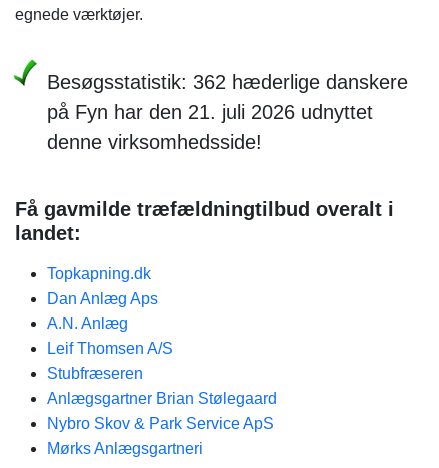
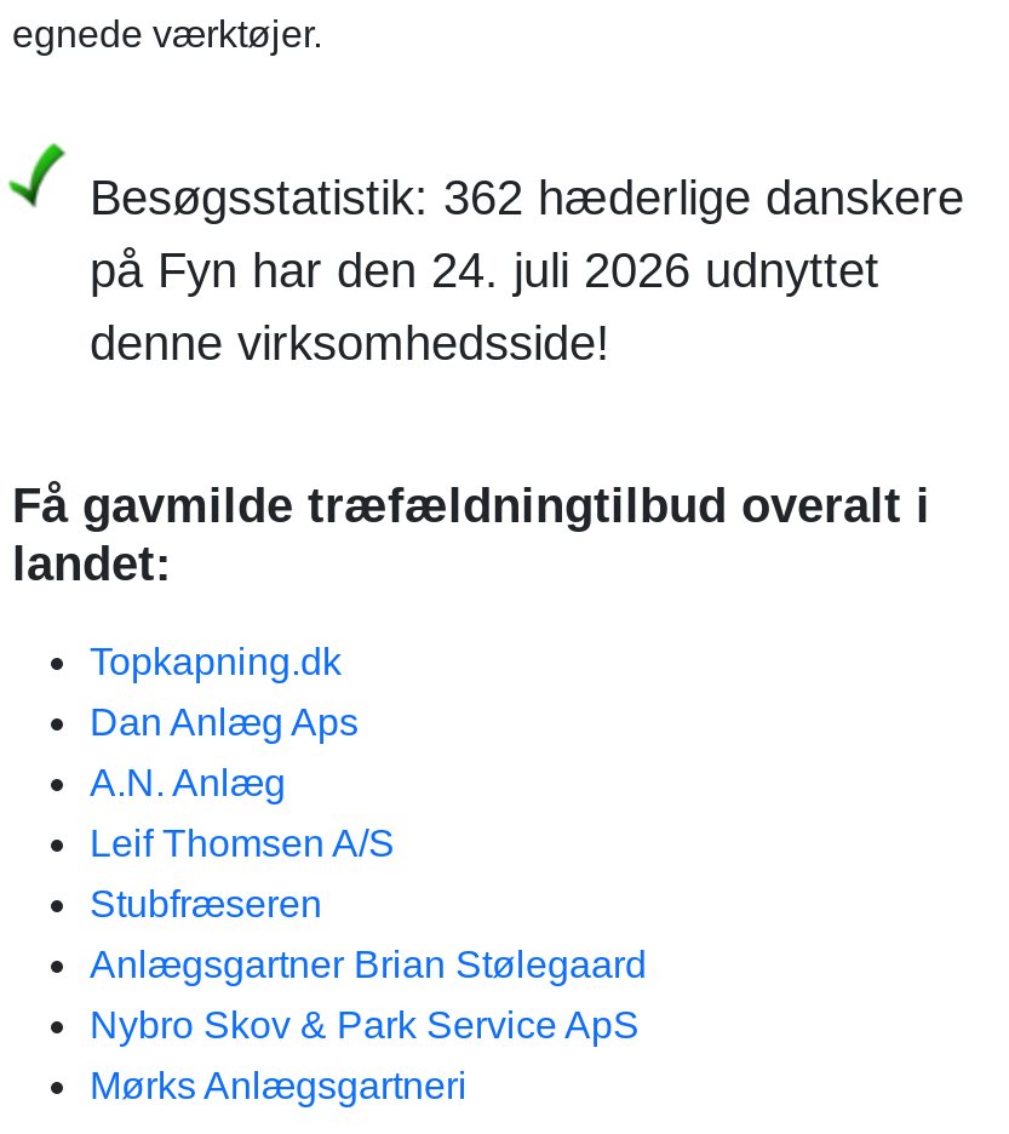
[47,101,373,123] på Fyn har den 21. juli 2026 udnyttet -> [90,244,879,297] på Fyn har den 24. juli 2026 udnyttet

